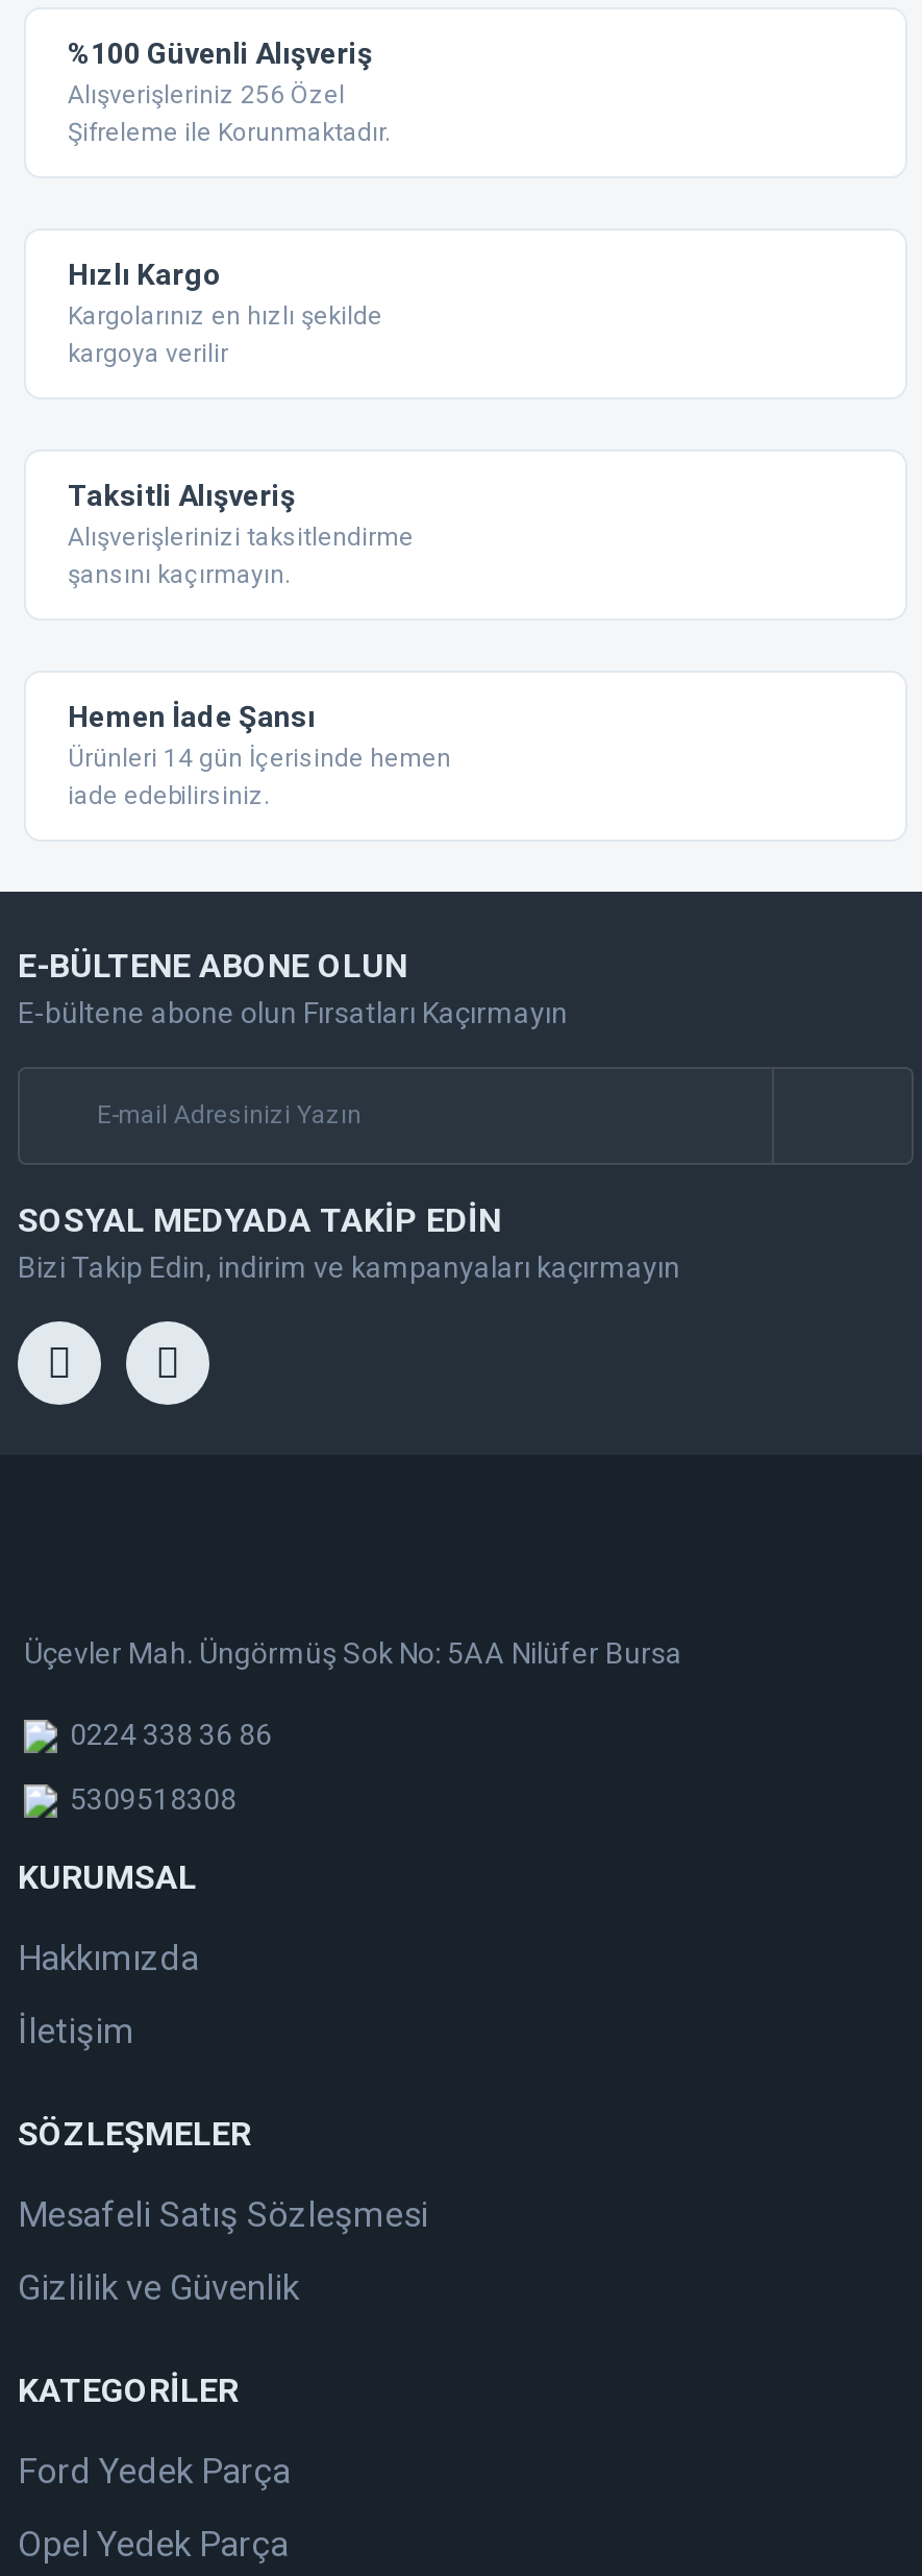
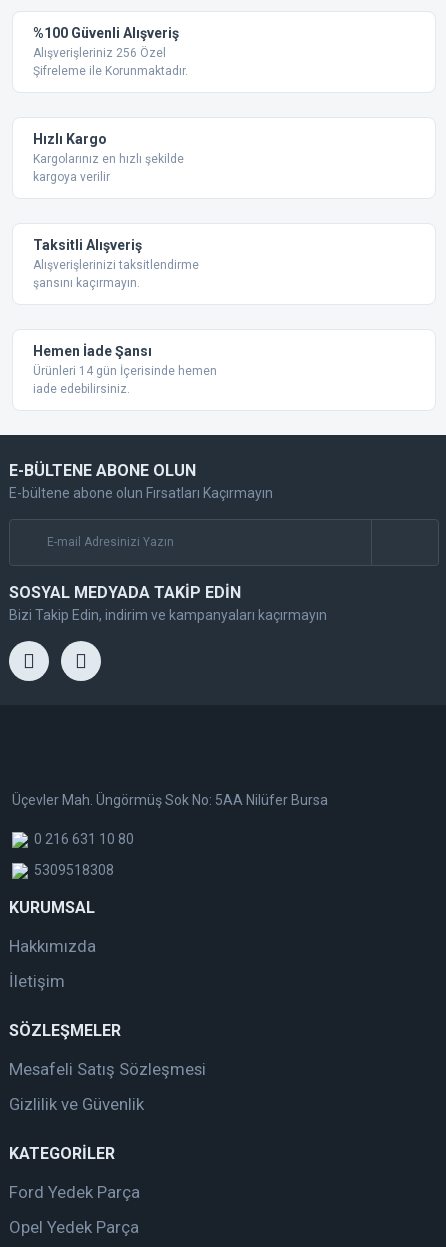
[70,1717,272,1751] 0224 338 36 86 -> [34,831,134,847] 0 216 631 10 80

